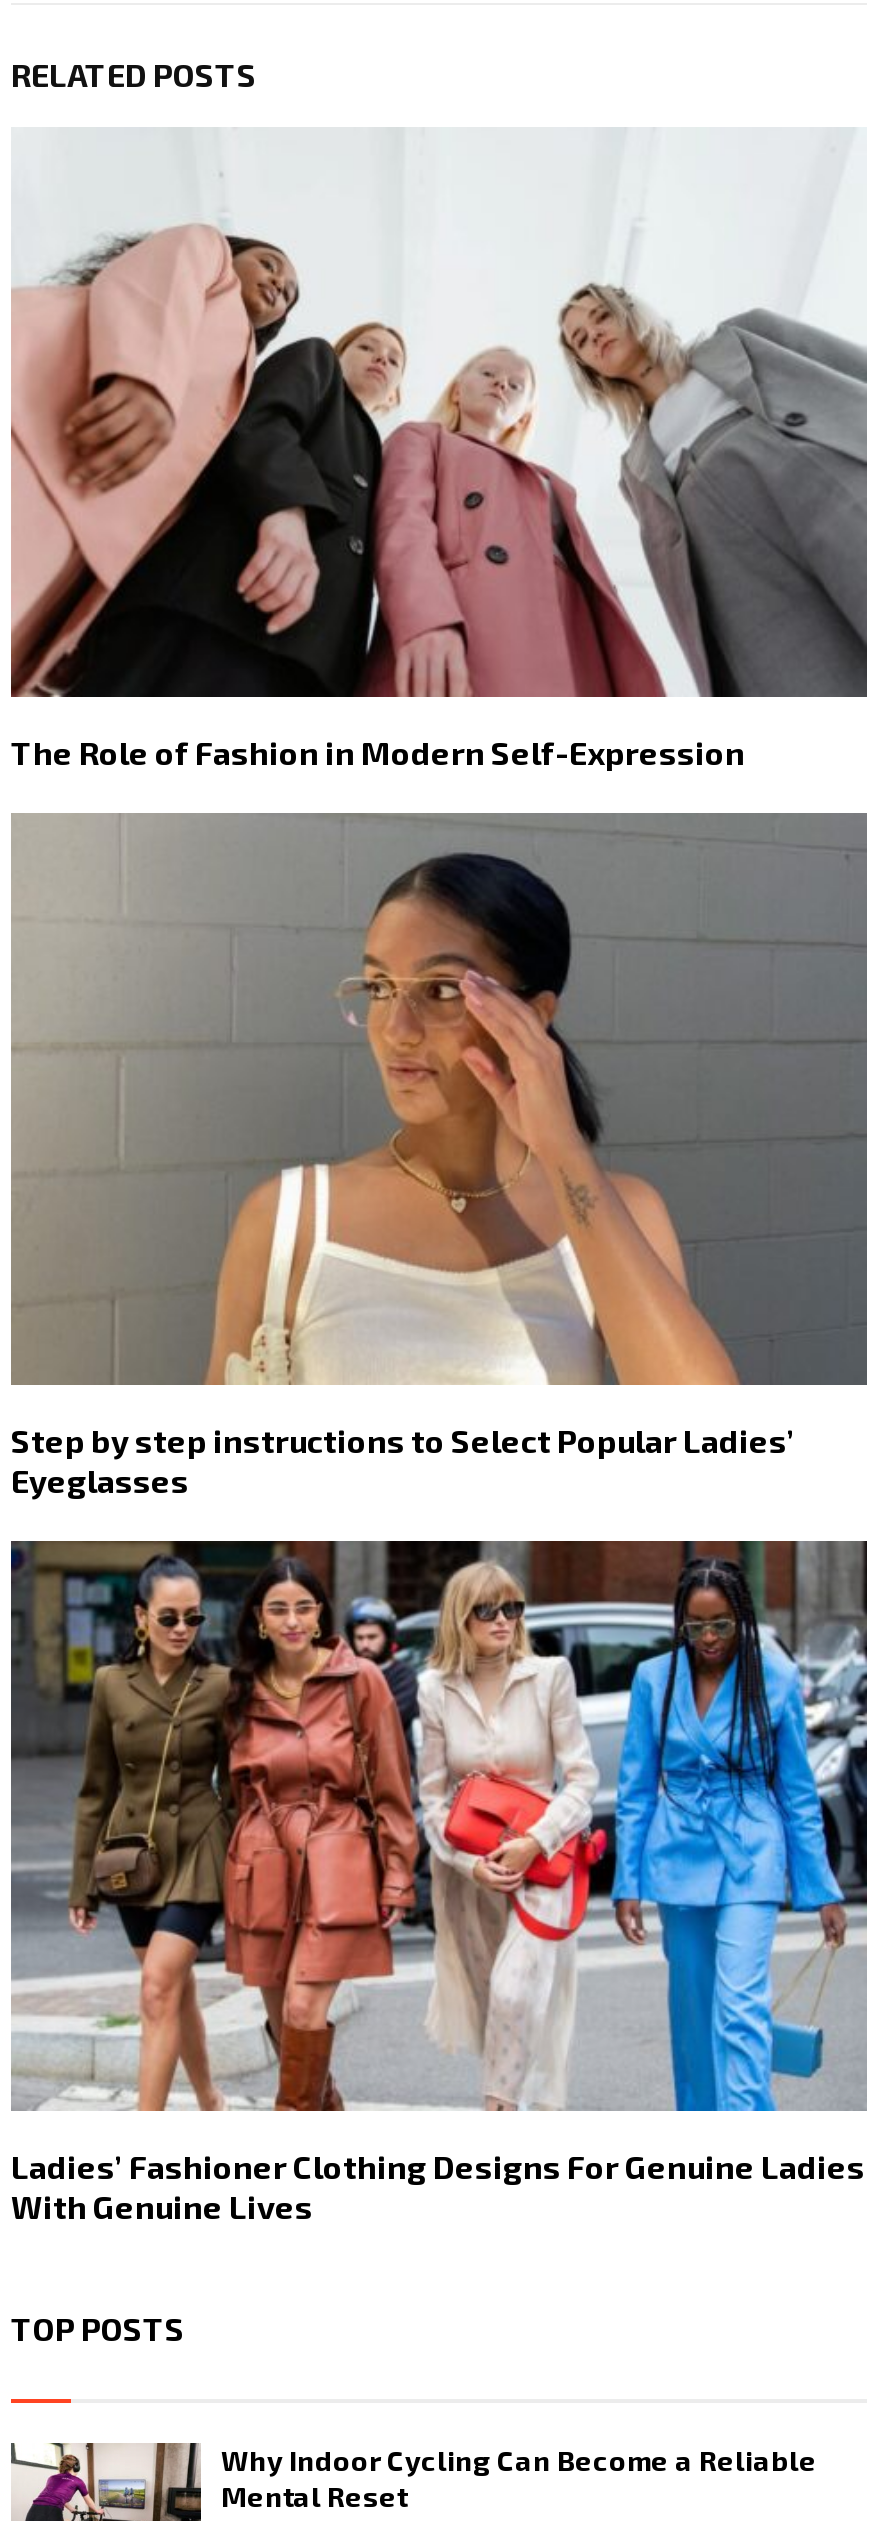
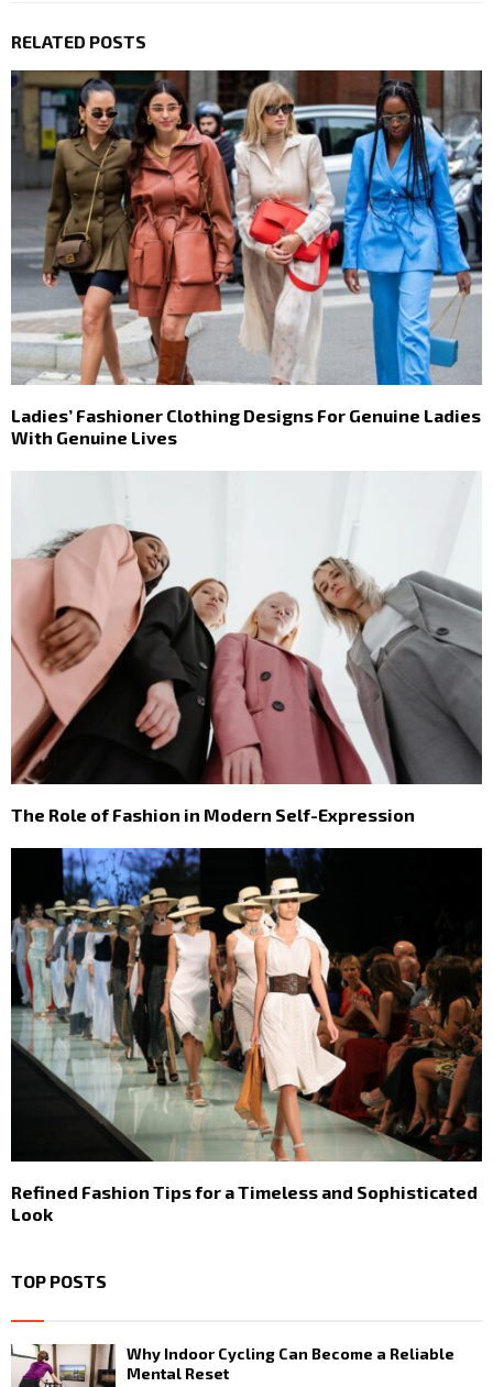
moved [11,129,867,772] -> [11,472,483,825]: [image] | The Role of Fashion in Modern Self-Expression
[11,811,869,1499] [image] | Step by step instructions to Select Popular Ladies’ | Eyeglasses -> none
moved [9,1539,871,2225] -> [10,69,484,447]: [image] | Ladies’ Fashioner Clothing Designs For Genuine Ladies | With Genuine Lives
none -> [10,847,483,1224] [image] | Refined Fashion Tips for a Timeless and Sophisticated | Look

